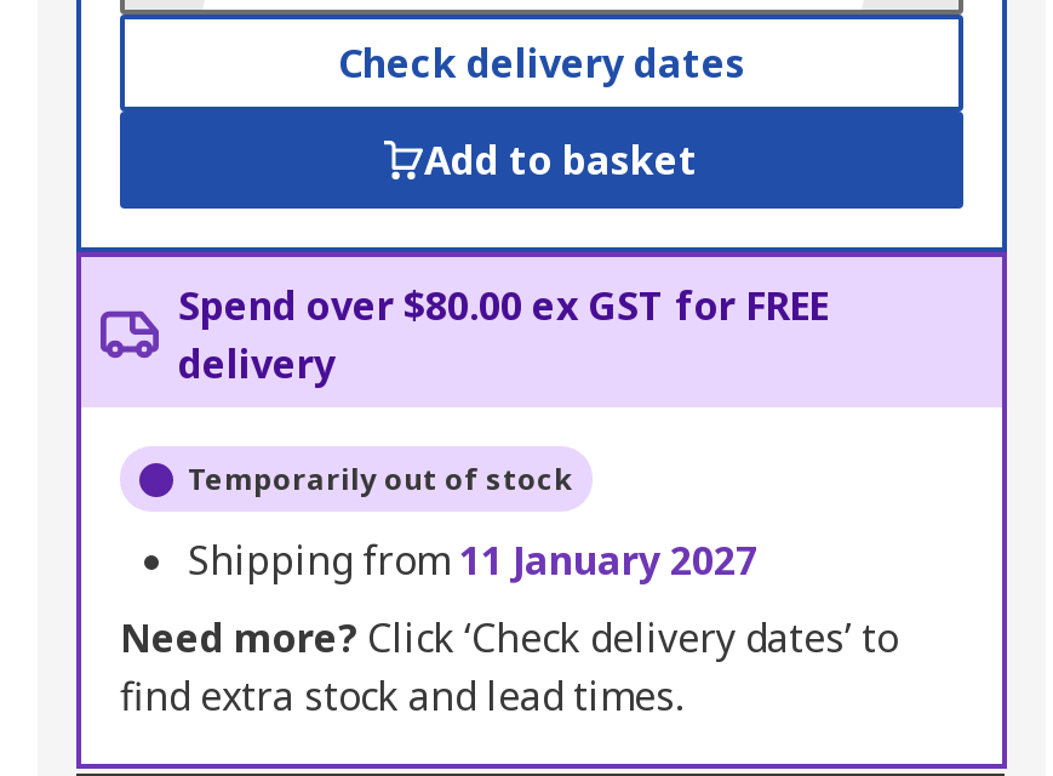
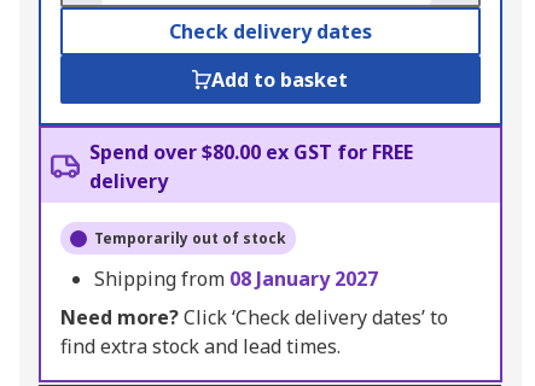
[188,535,757,588] Shipping from 11 January 2027 -> [94,266,378,293] Shipping from 08 January 2027

